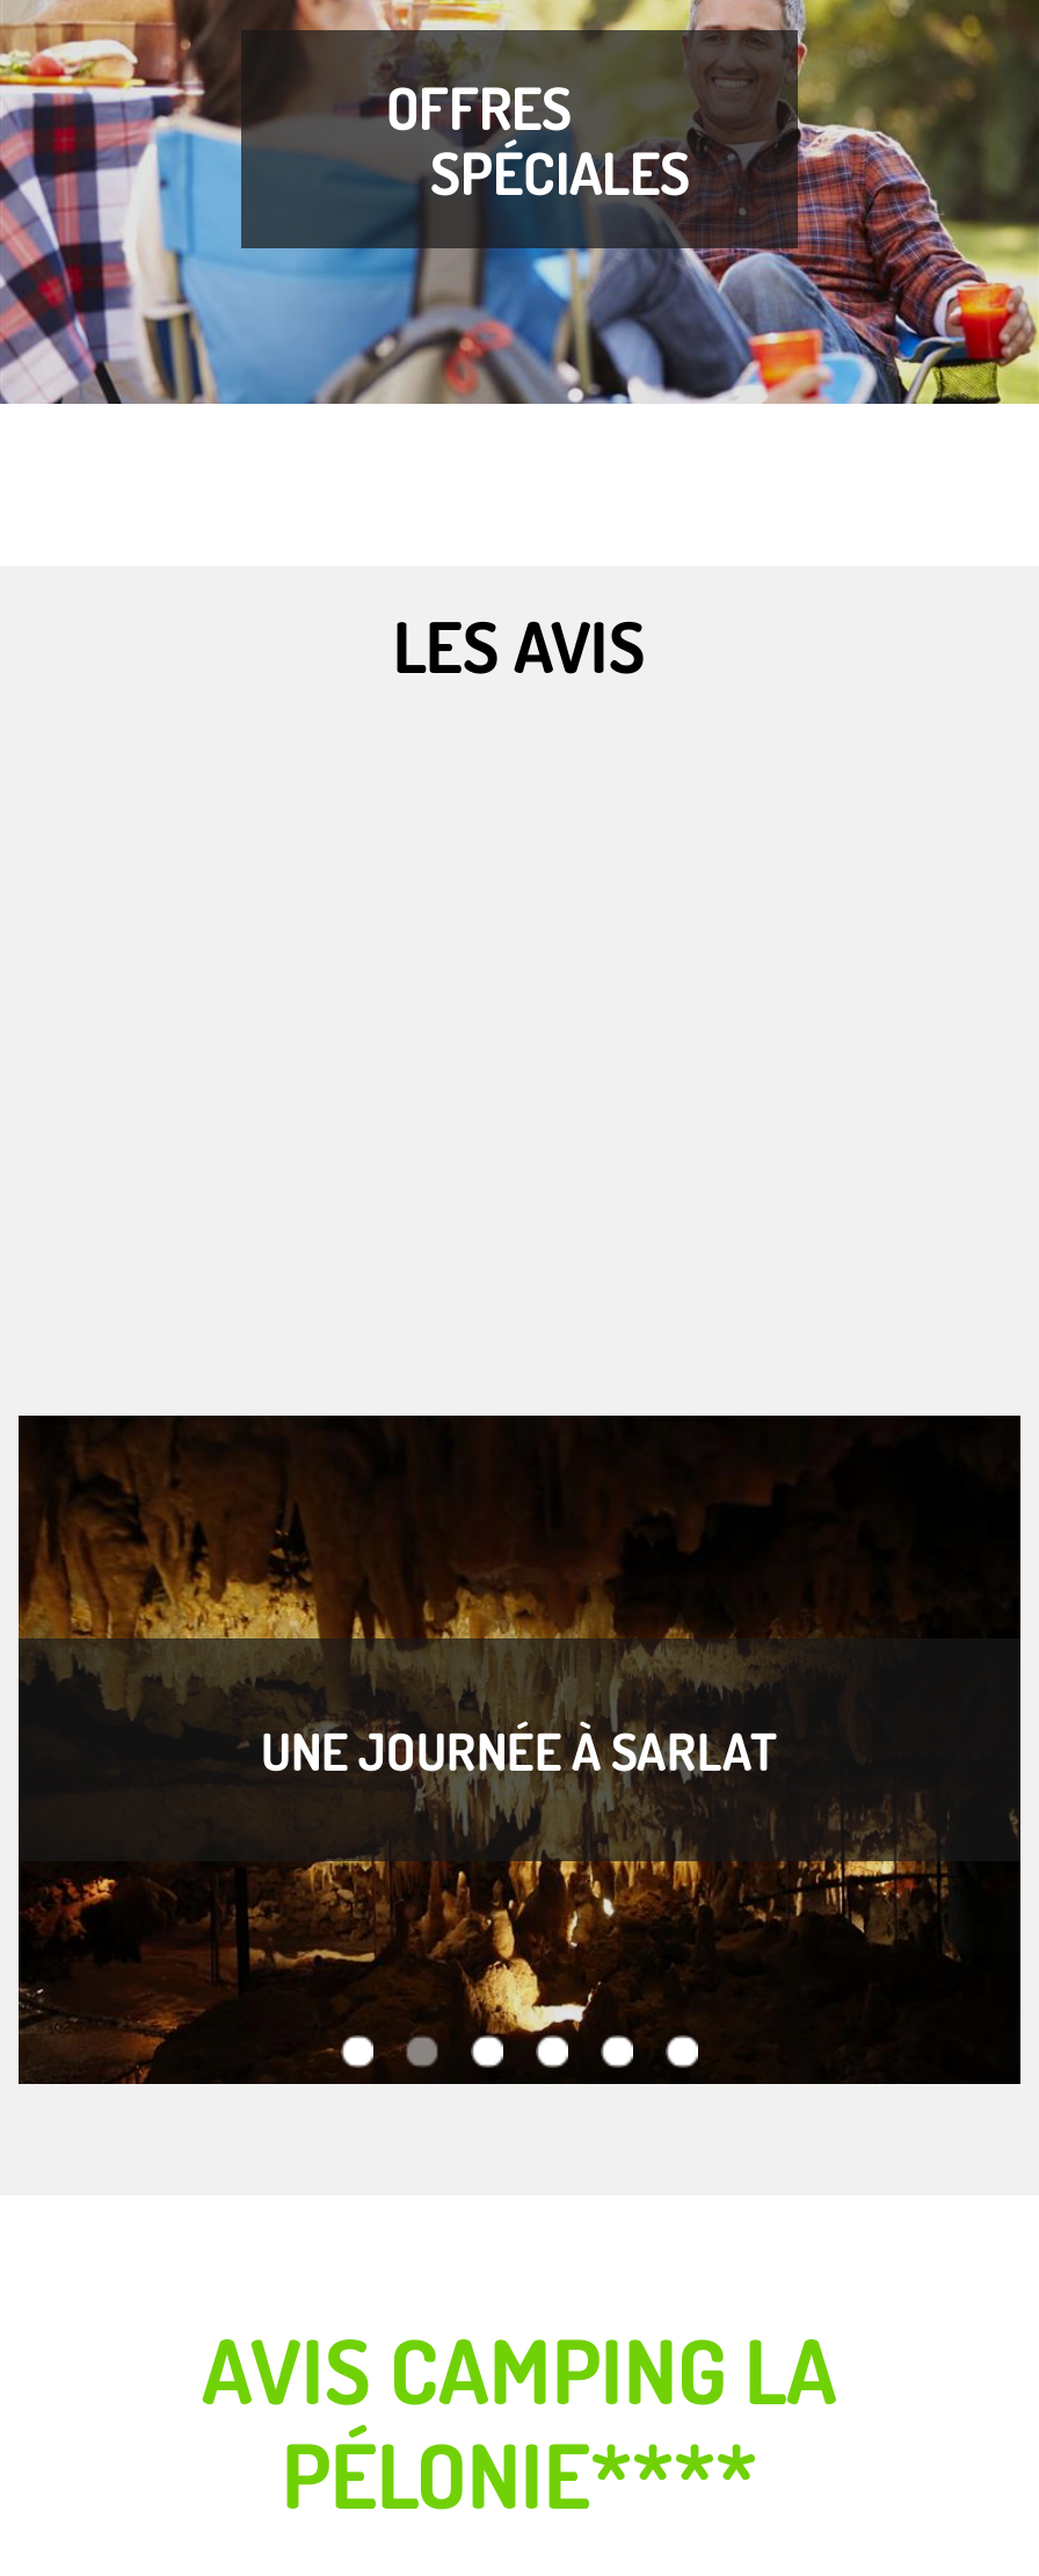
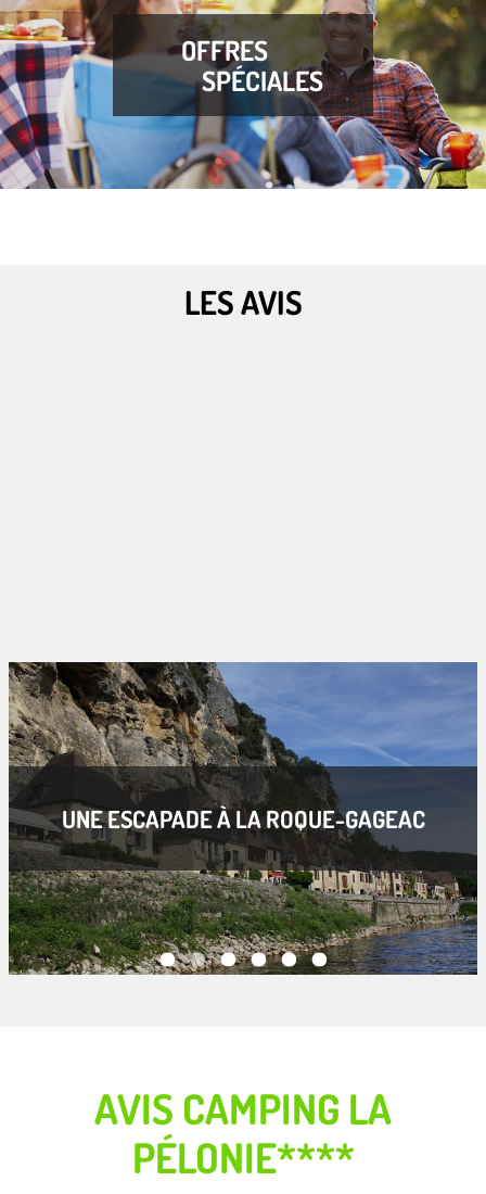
[16,1413,1023,2086] [image] | UNE JOURNÉE À SARLAT -> [8,661,478,976] [image] | UNE ESCAPADE À LA ROQUE-GAGEAC

